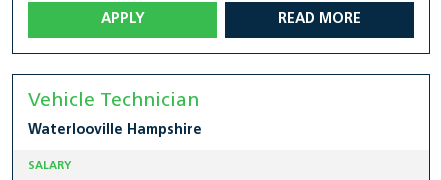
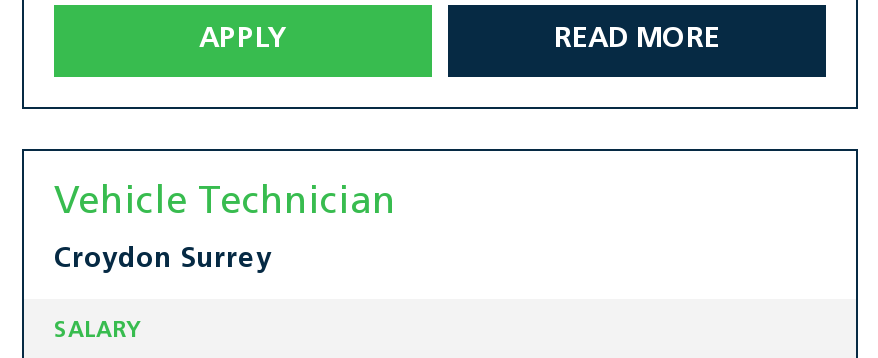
[28,123,202,138] Waterlooville Hampshire -> [54,244,272,274] Croydon Surrey

